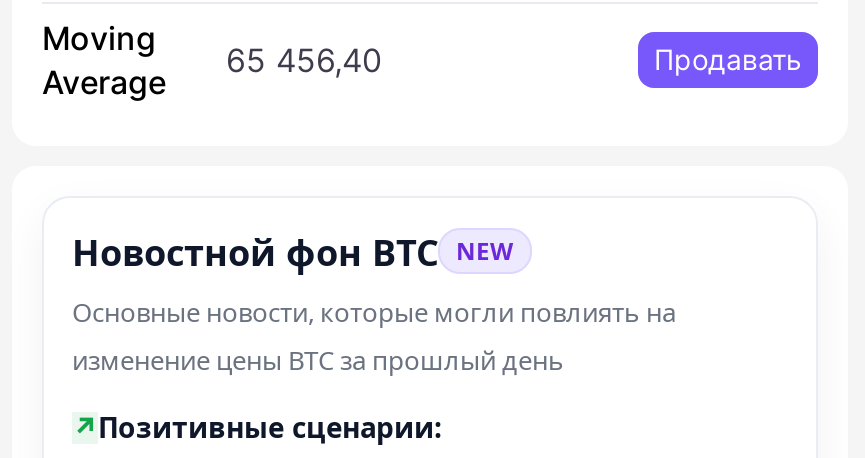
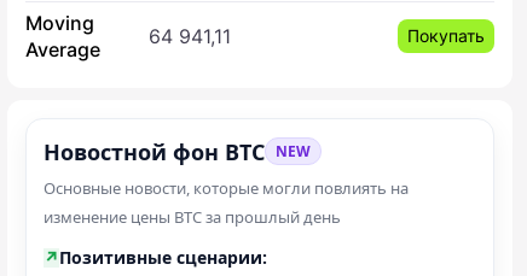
[226,39,802,79] 65 456,40 | Продавать -> [149,24,485,48] 64 941,11 | Покупать

